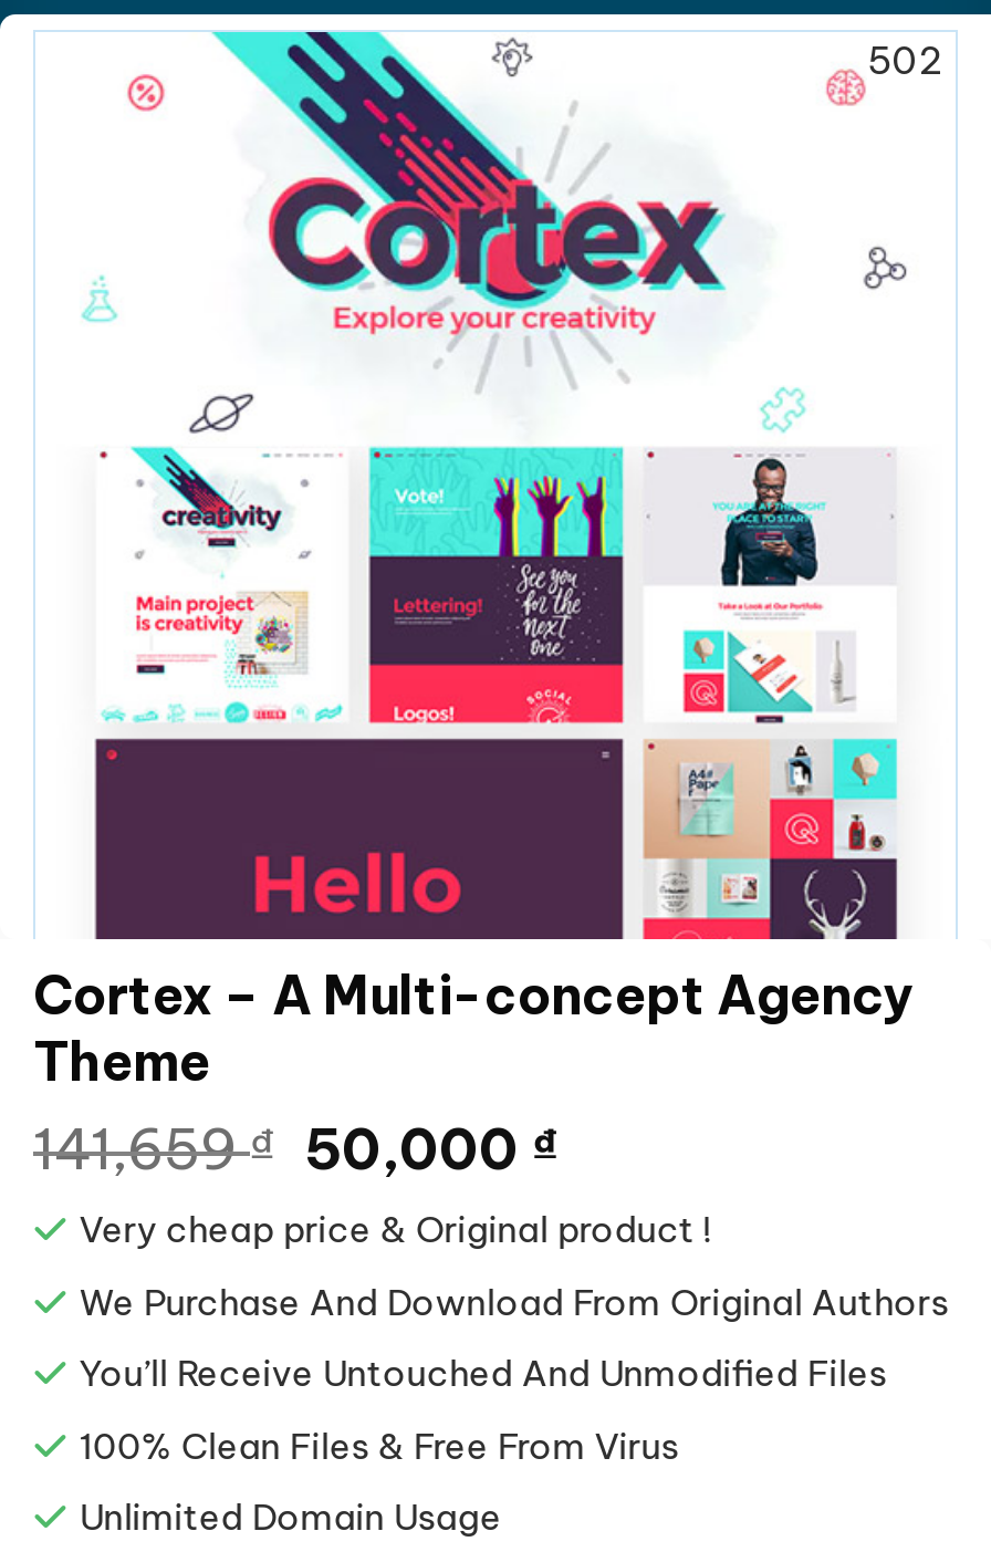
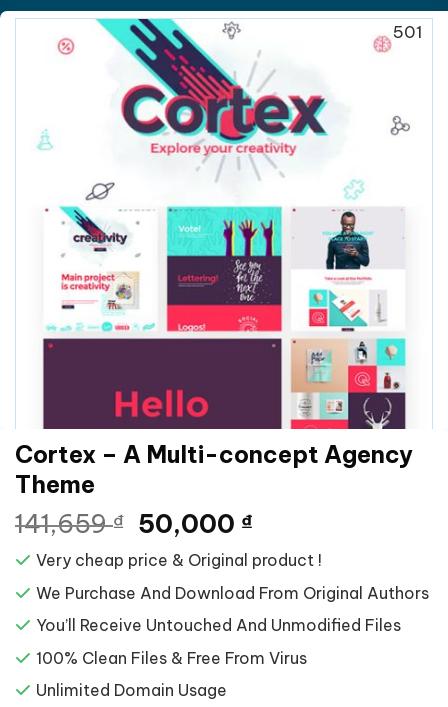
[867,37,940,83] 502 -> [392,21,421,42] 501

